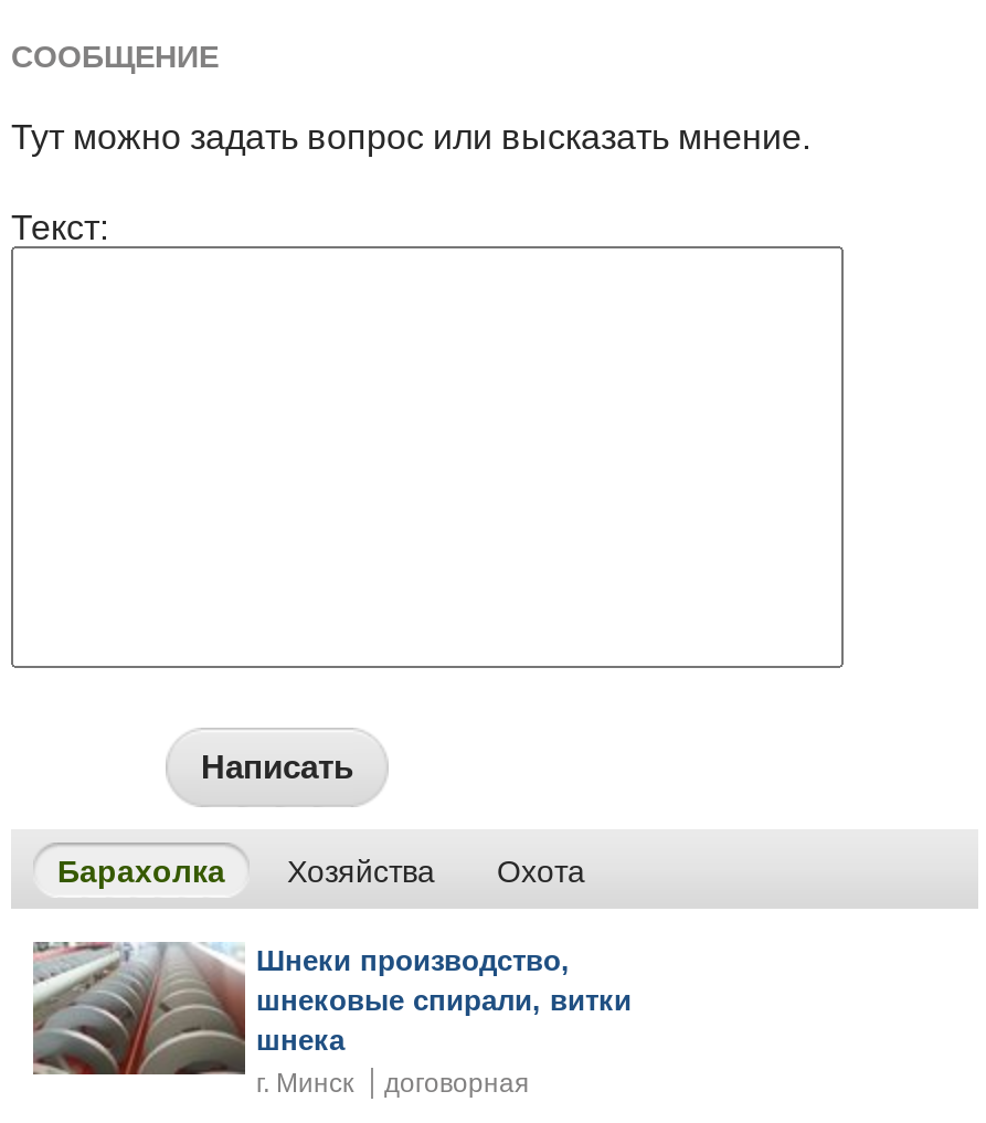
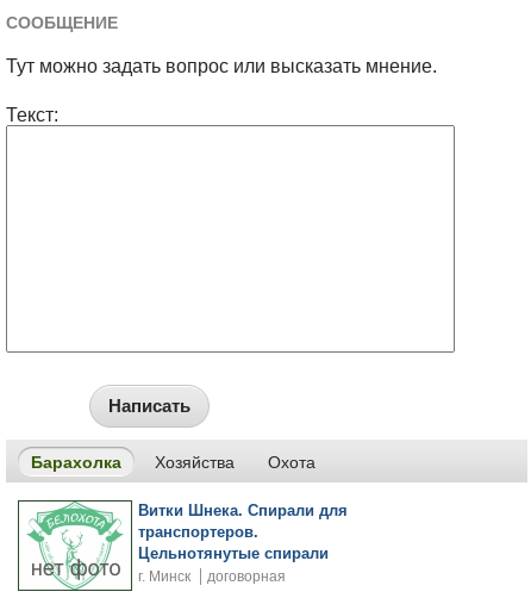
[31,940,632,1110] [image] | Шнеки производство, | шнековые спирали, витки | шнека -> [17,499,348,592] [image] | Витки Шнека. Спирали для | транспортеров. | Цельнотянутые спирали

